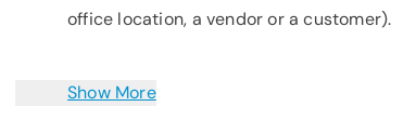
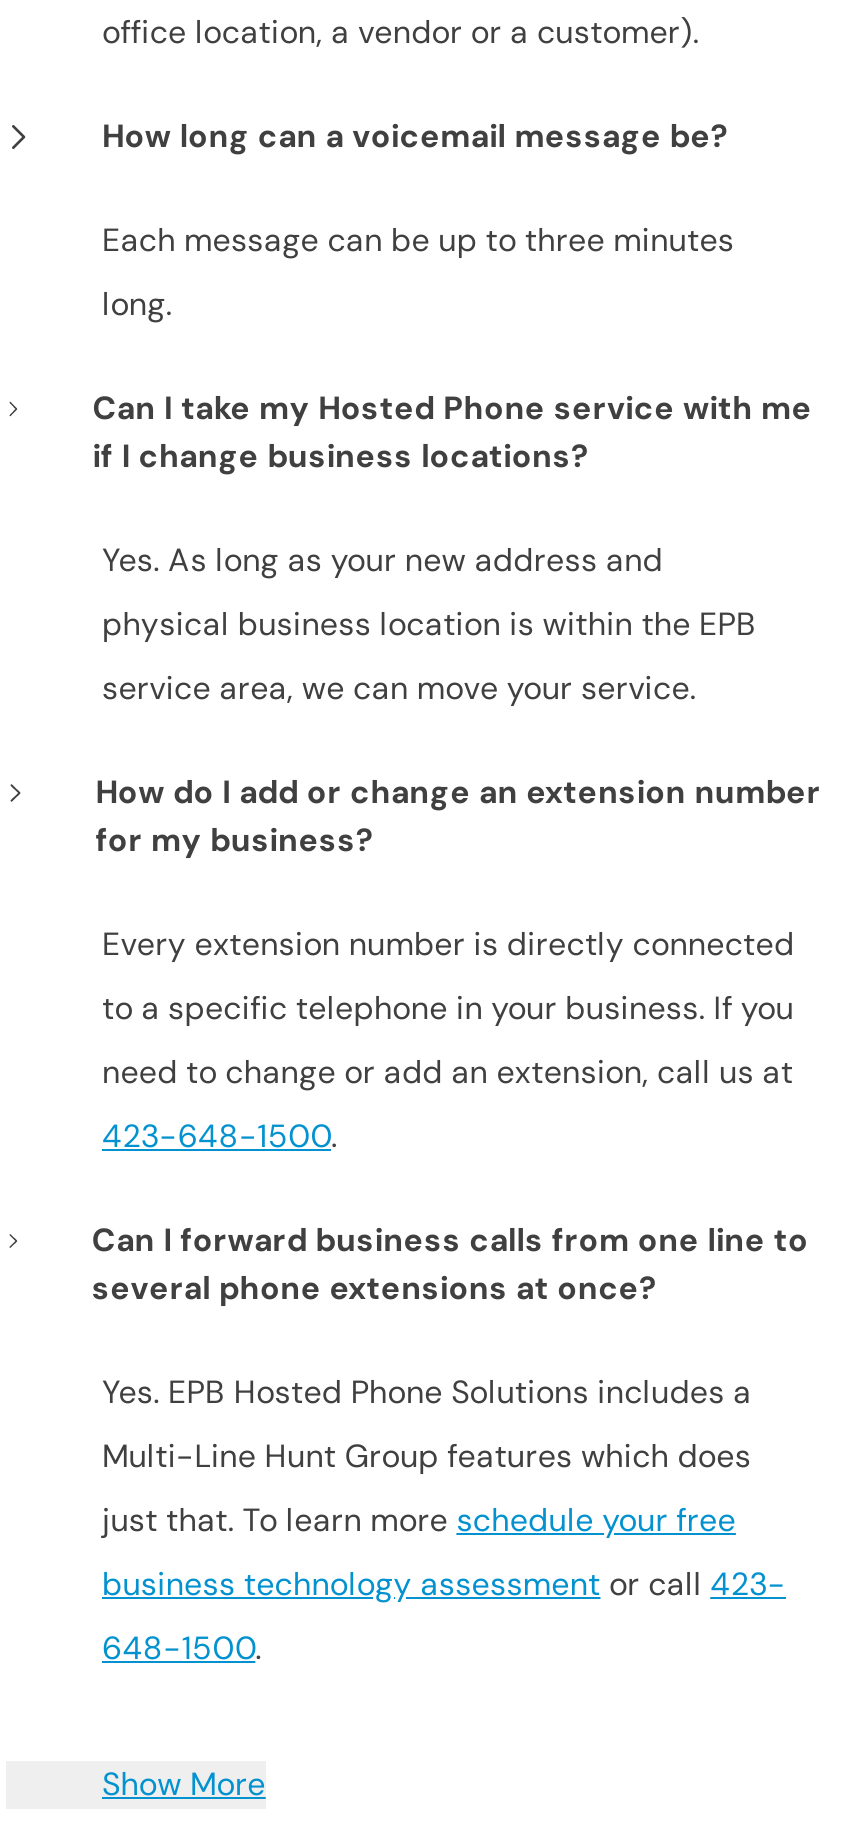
none -> [92,115,821,1669] How long can a voicemail message be? | Each message can be up to three minutes | long. | Can I take my Hosted Phone service with me | if I change business locations? | Yes. As long as your new address and | physical business location is within the EPB | service area, we can move your service. | How do I add or change an extension number | for my business? | Every extension number is directly connected | to a specific telephone in your business. If you | need to change or add an extension, call us at | 423-648-1500. | Can I forward business calls from one line to | several phone extensions at once? | Yes. EPB Hosted Phone Solutions includes a | Multi-Line Hunt Group features which does | just that. To learn more schedule your free | business technology assessment or call 423- | 648-1500.

